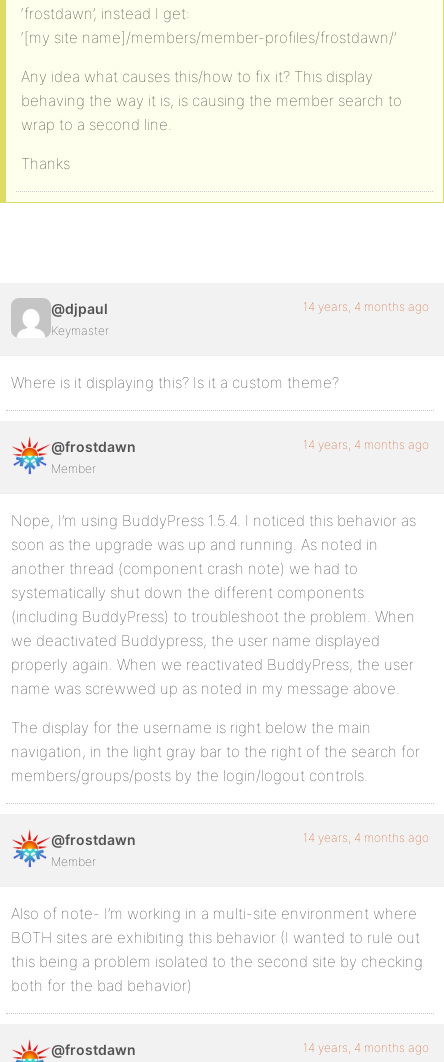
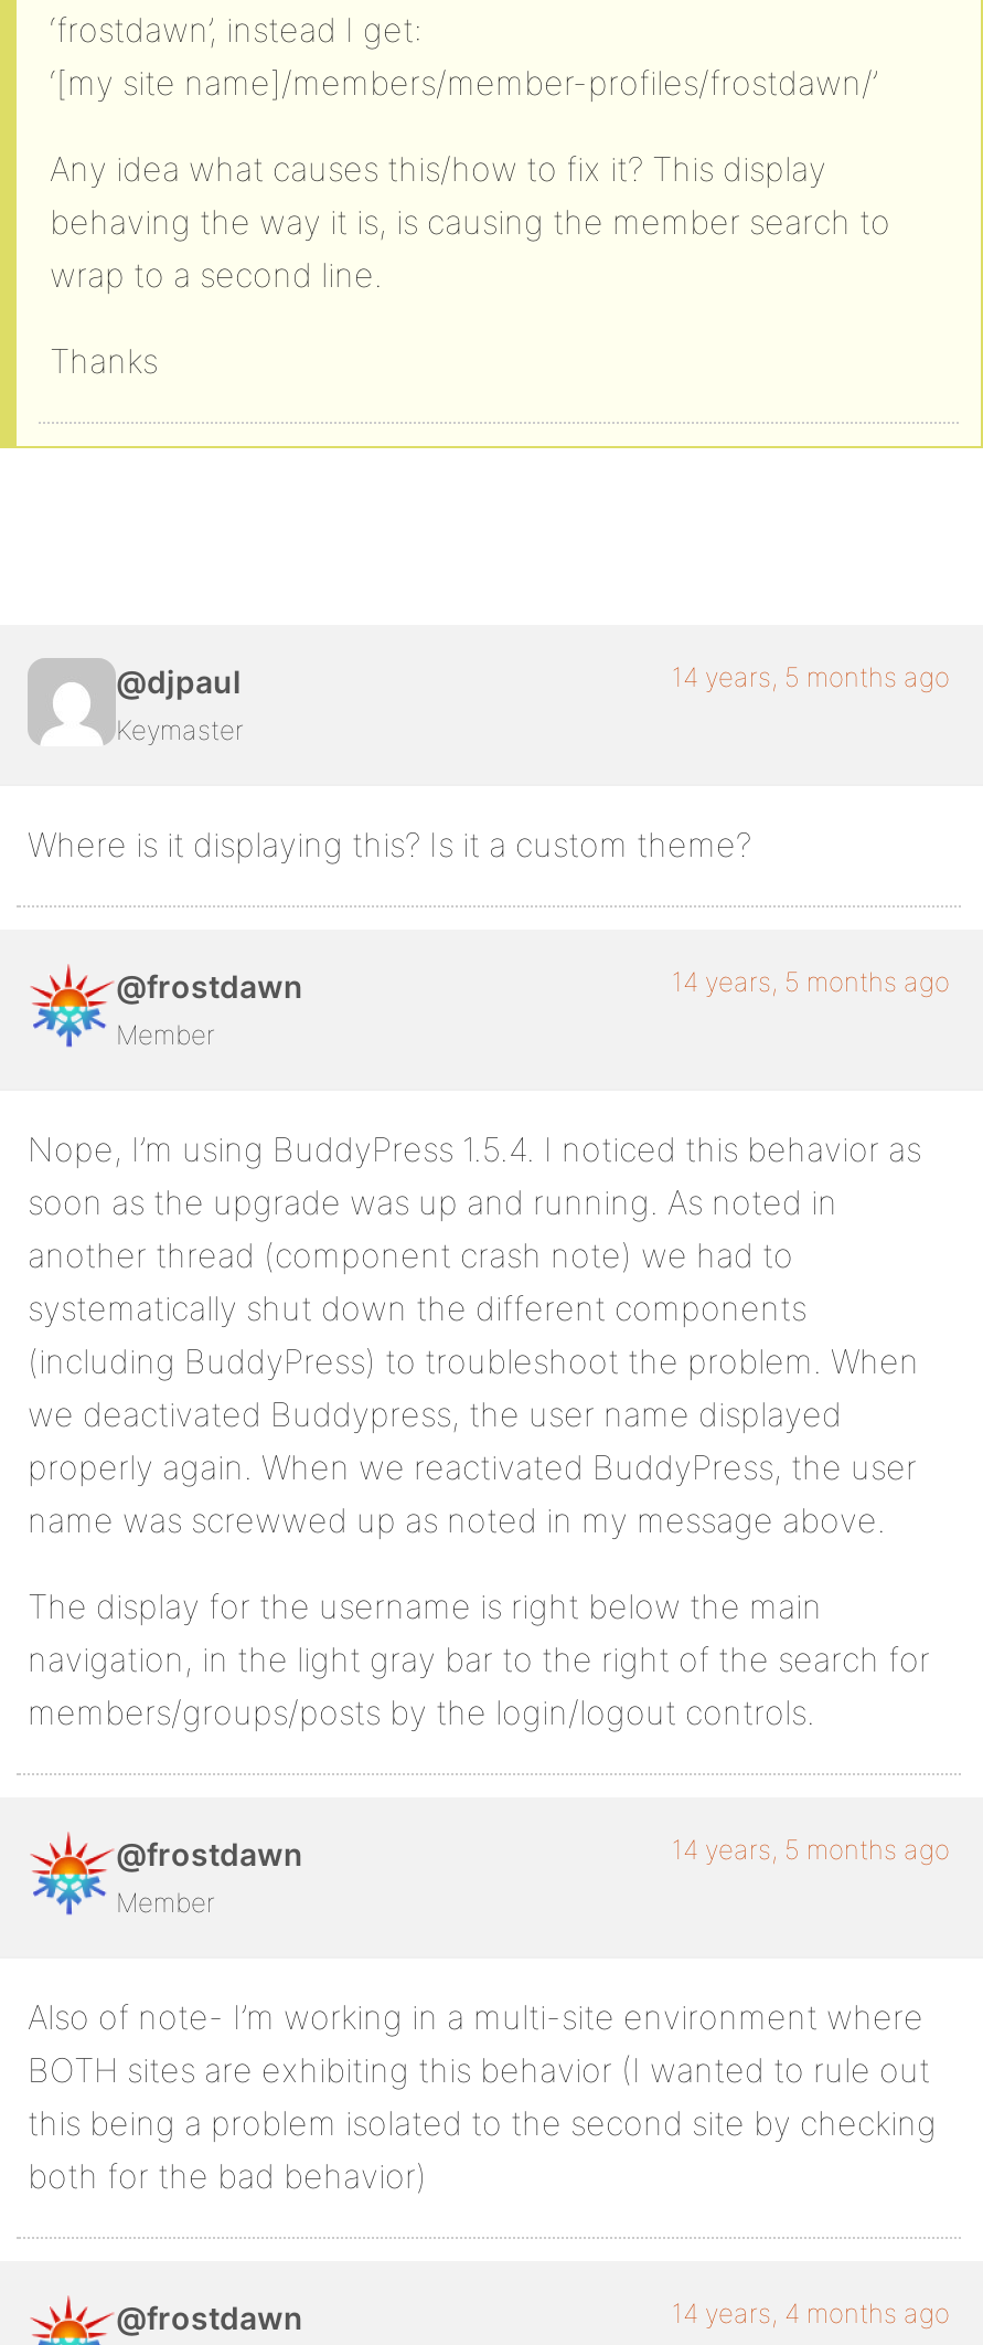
[303,299,429,314] 14 years, 4 months ago -> [672,660,950,693] 14 years, 5 months ago
[303,437,429,452] 14 years, 4 months ago -> [672,965,950,998] 14 years, 5 months ago
[303,830,429,845] 14 years, 4 months ago -> [672,1833,950,1866] 14 years, 5 months ago

